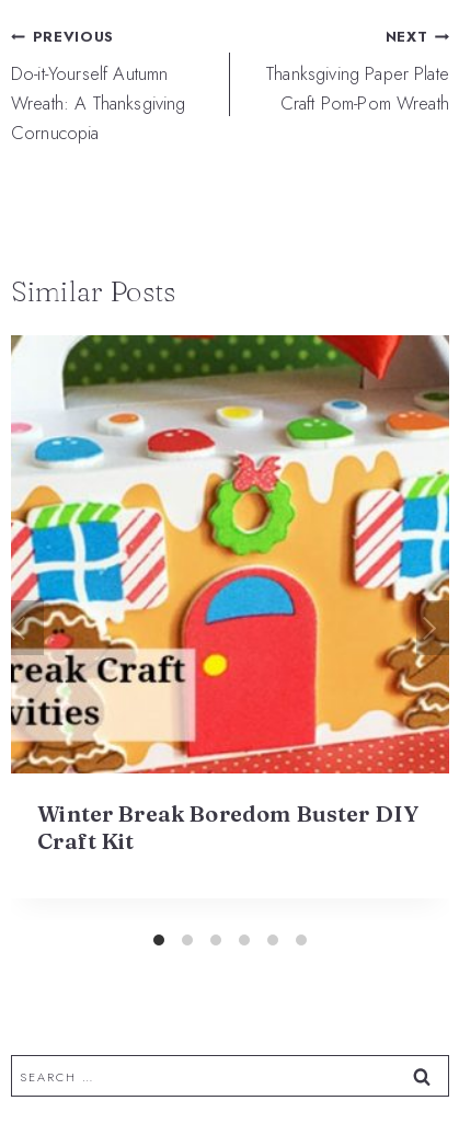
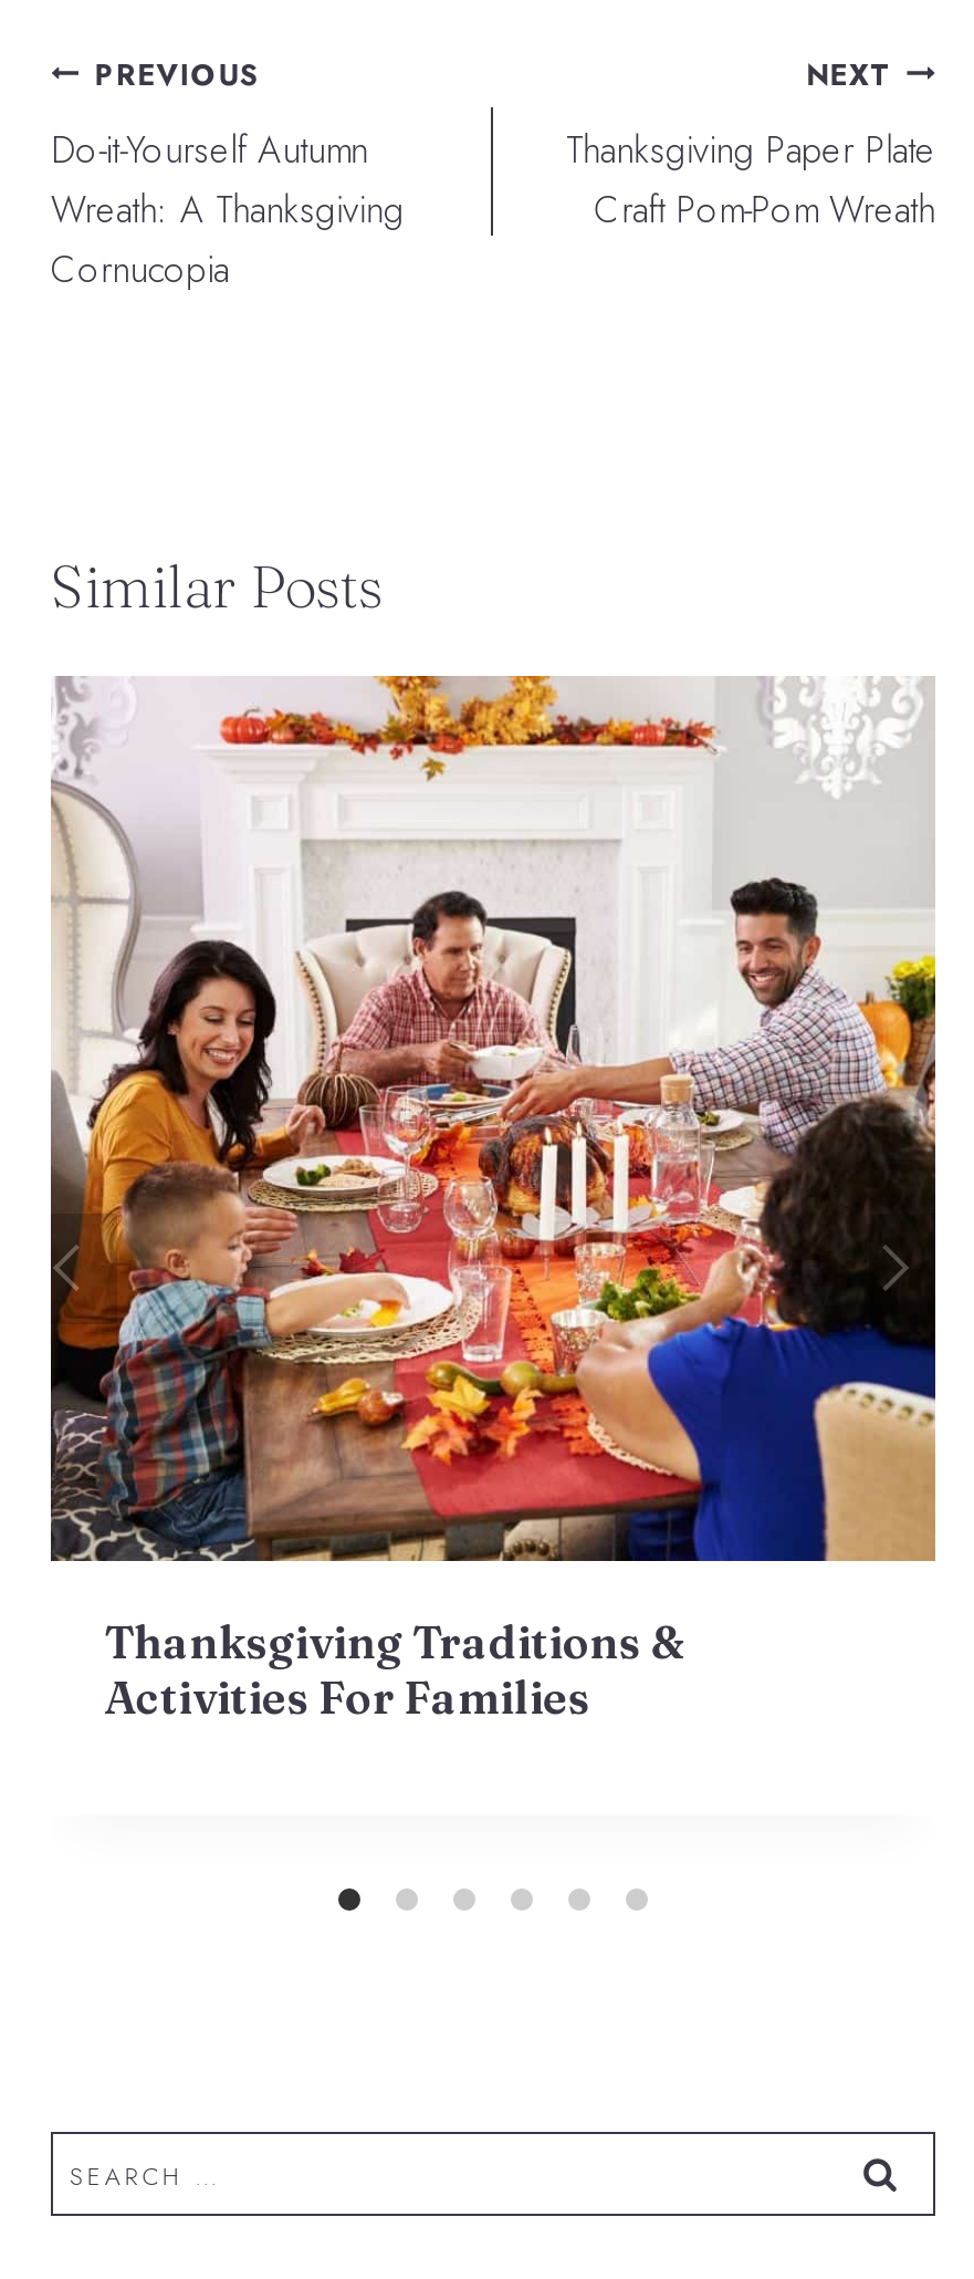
[10,334,450,854] [image] | Winter Break Boredom Buster DIY | Craft Kit -> [49,673,938,1725] [image] | Thanksgiving Traditions & | Activities For Families

